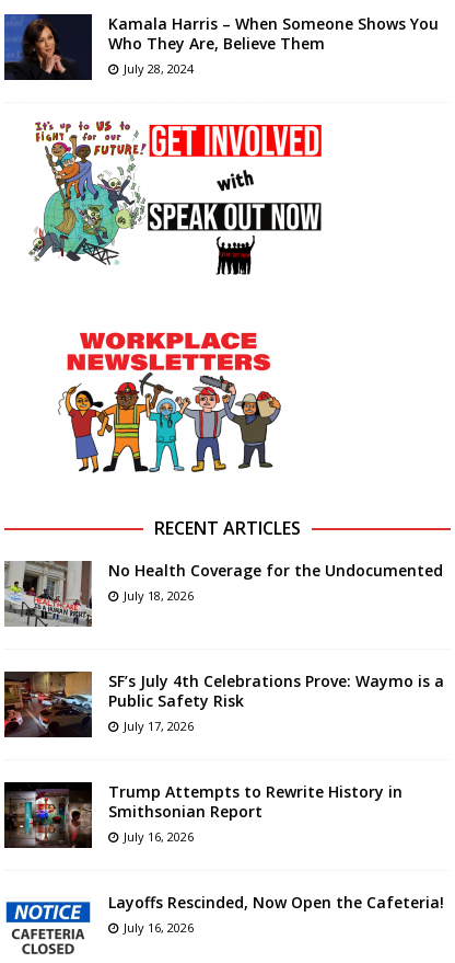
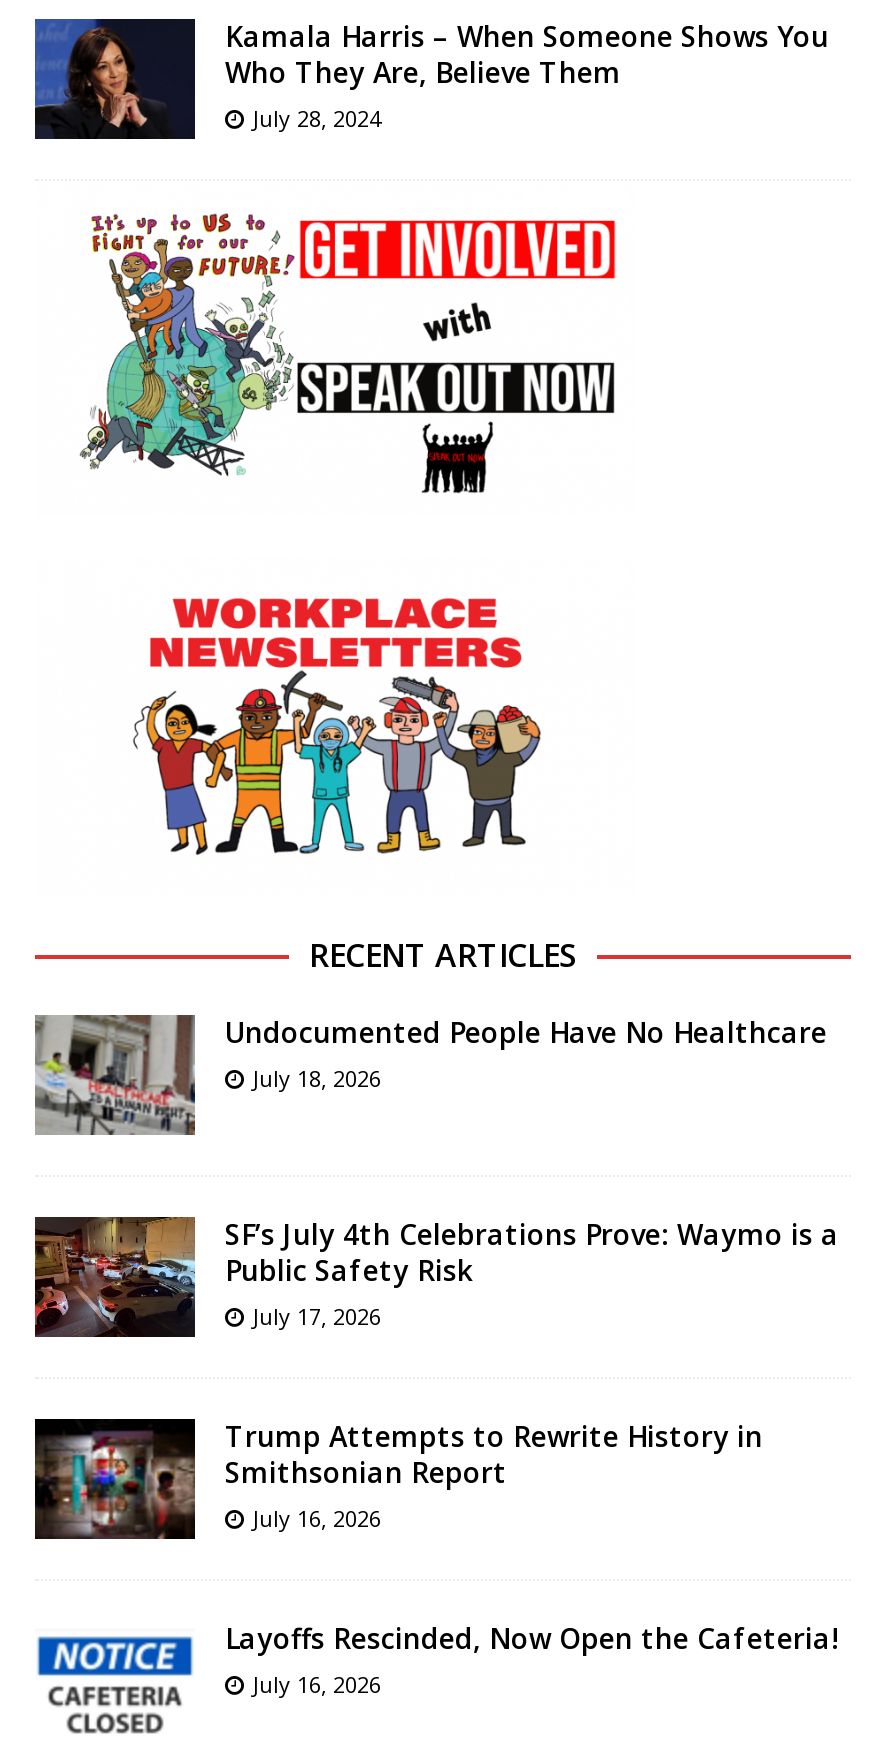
[108,559,443,580] No Health Coverage for the Undocumented -> [225,1012,827,1050] Undocumented People Have No Healthcare

